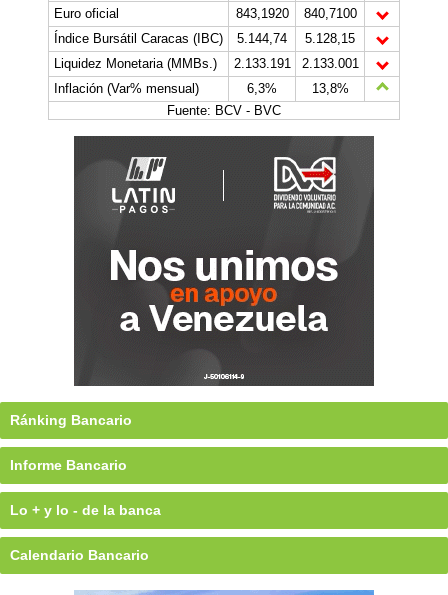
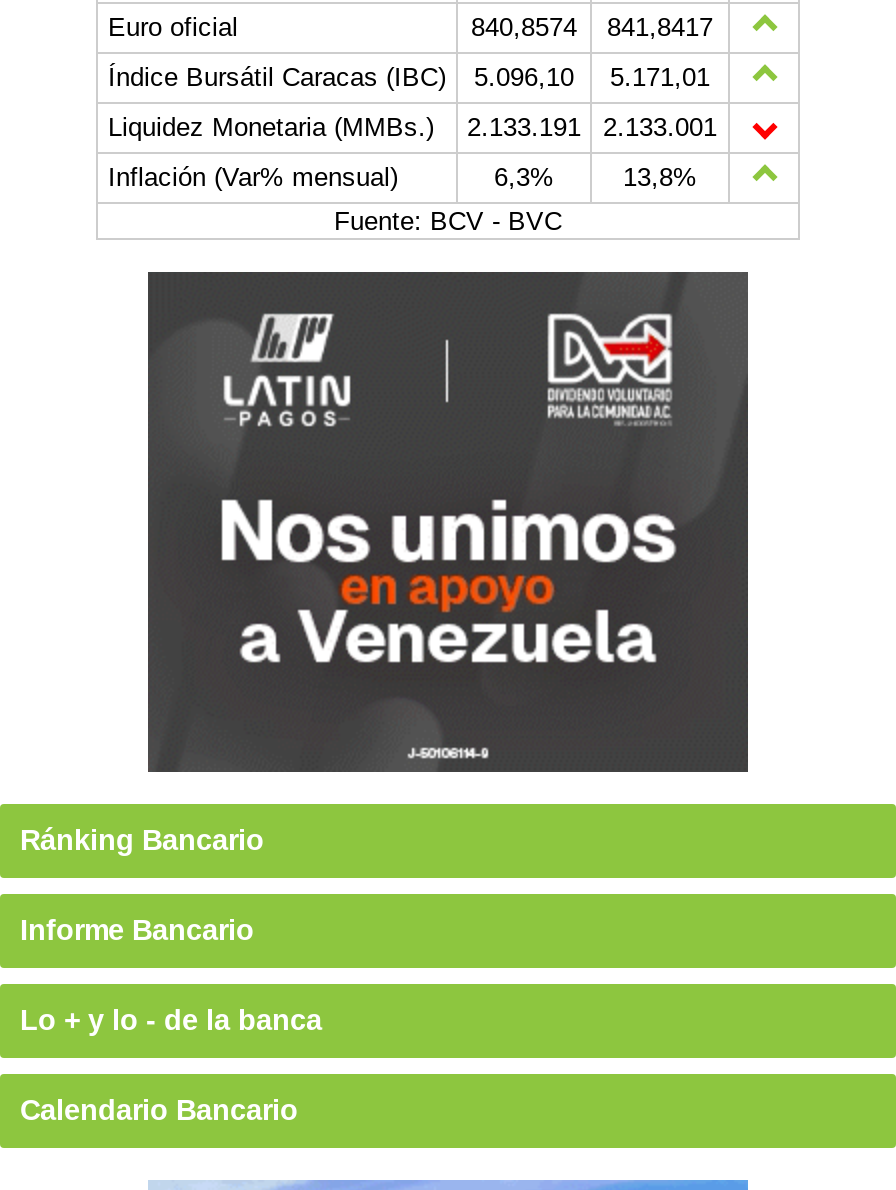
[235,6,288,21] 843,1920 -> [471,12,577,42] 840,8574
[303,6,356,21] 840,7100 -> [607,12,713,42] 841,8417
[237,31,287,46] 5.144,74 -> [474,62,574,92] 5.096,10
[305,31,355,46] 5.128,15 -> [610,62,710,92] 5.171,01

